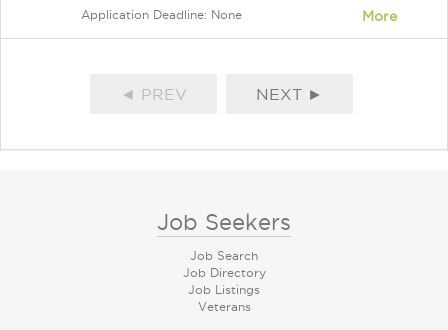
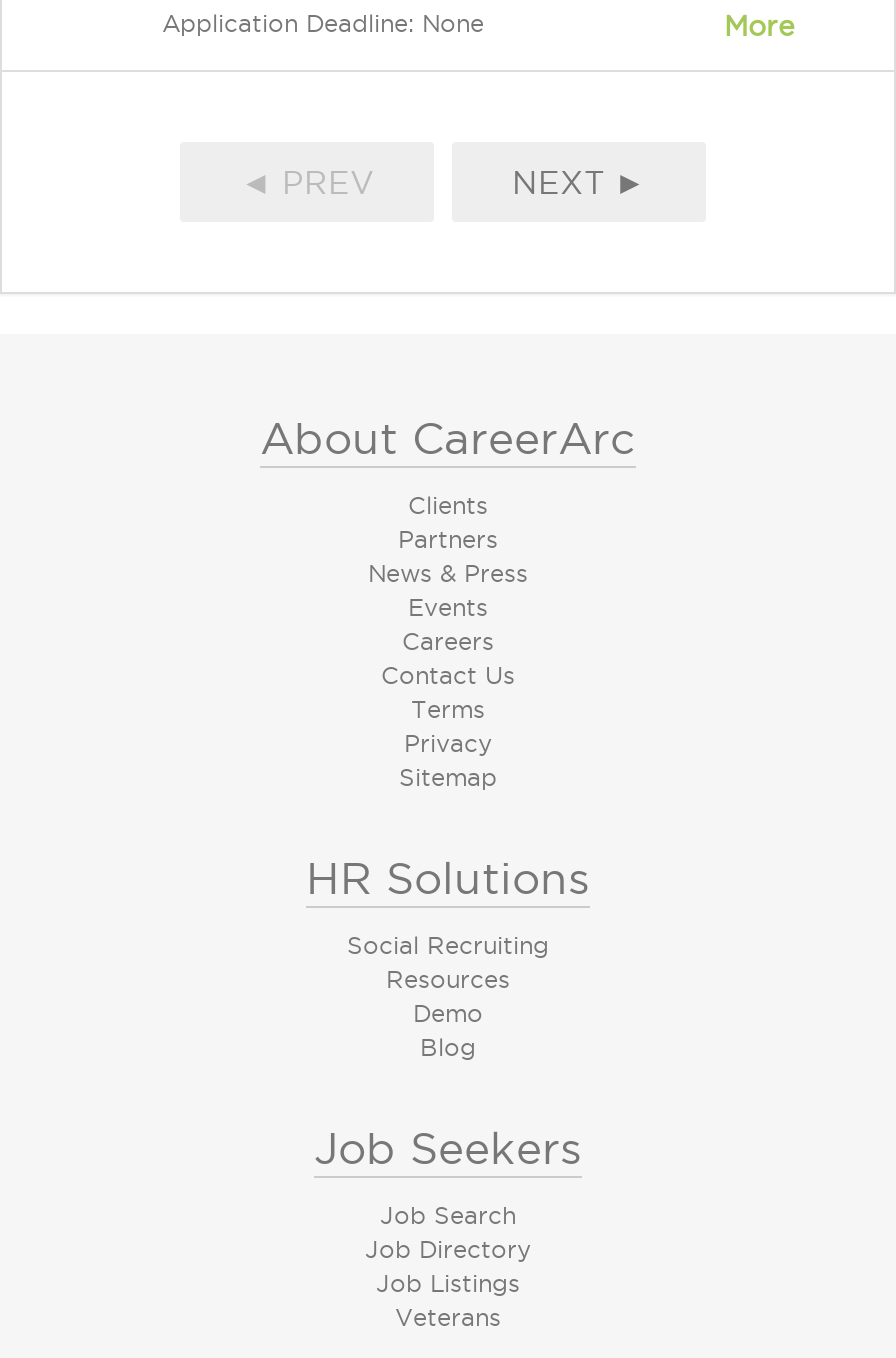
none -> [260,414,636,1060] About CareerArc | Clients | Partners | News & Press | Events | Careers | Contact Us | Terms | Privacy | Sitemap | HR Solutions | Social Recruiting | Resources | Demo | Blog

